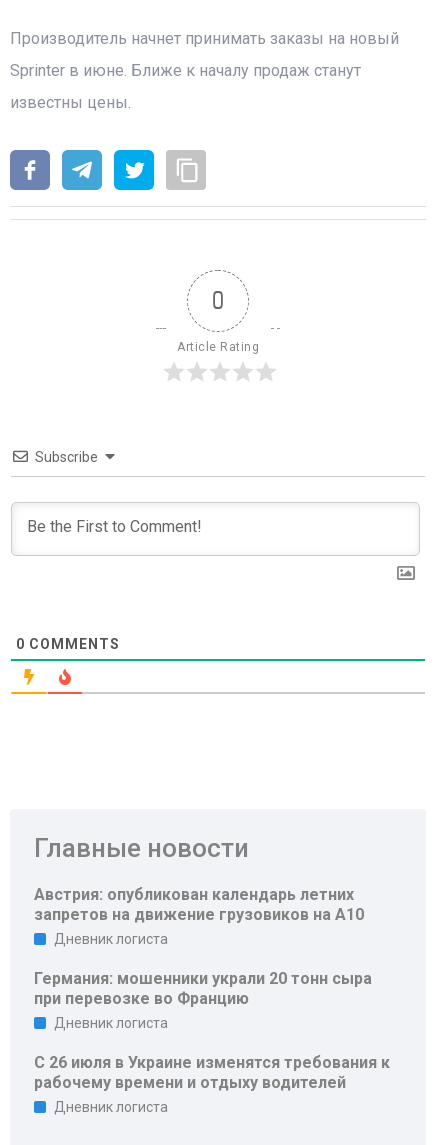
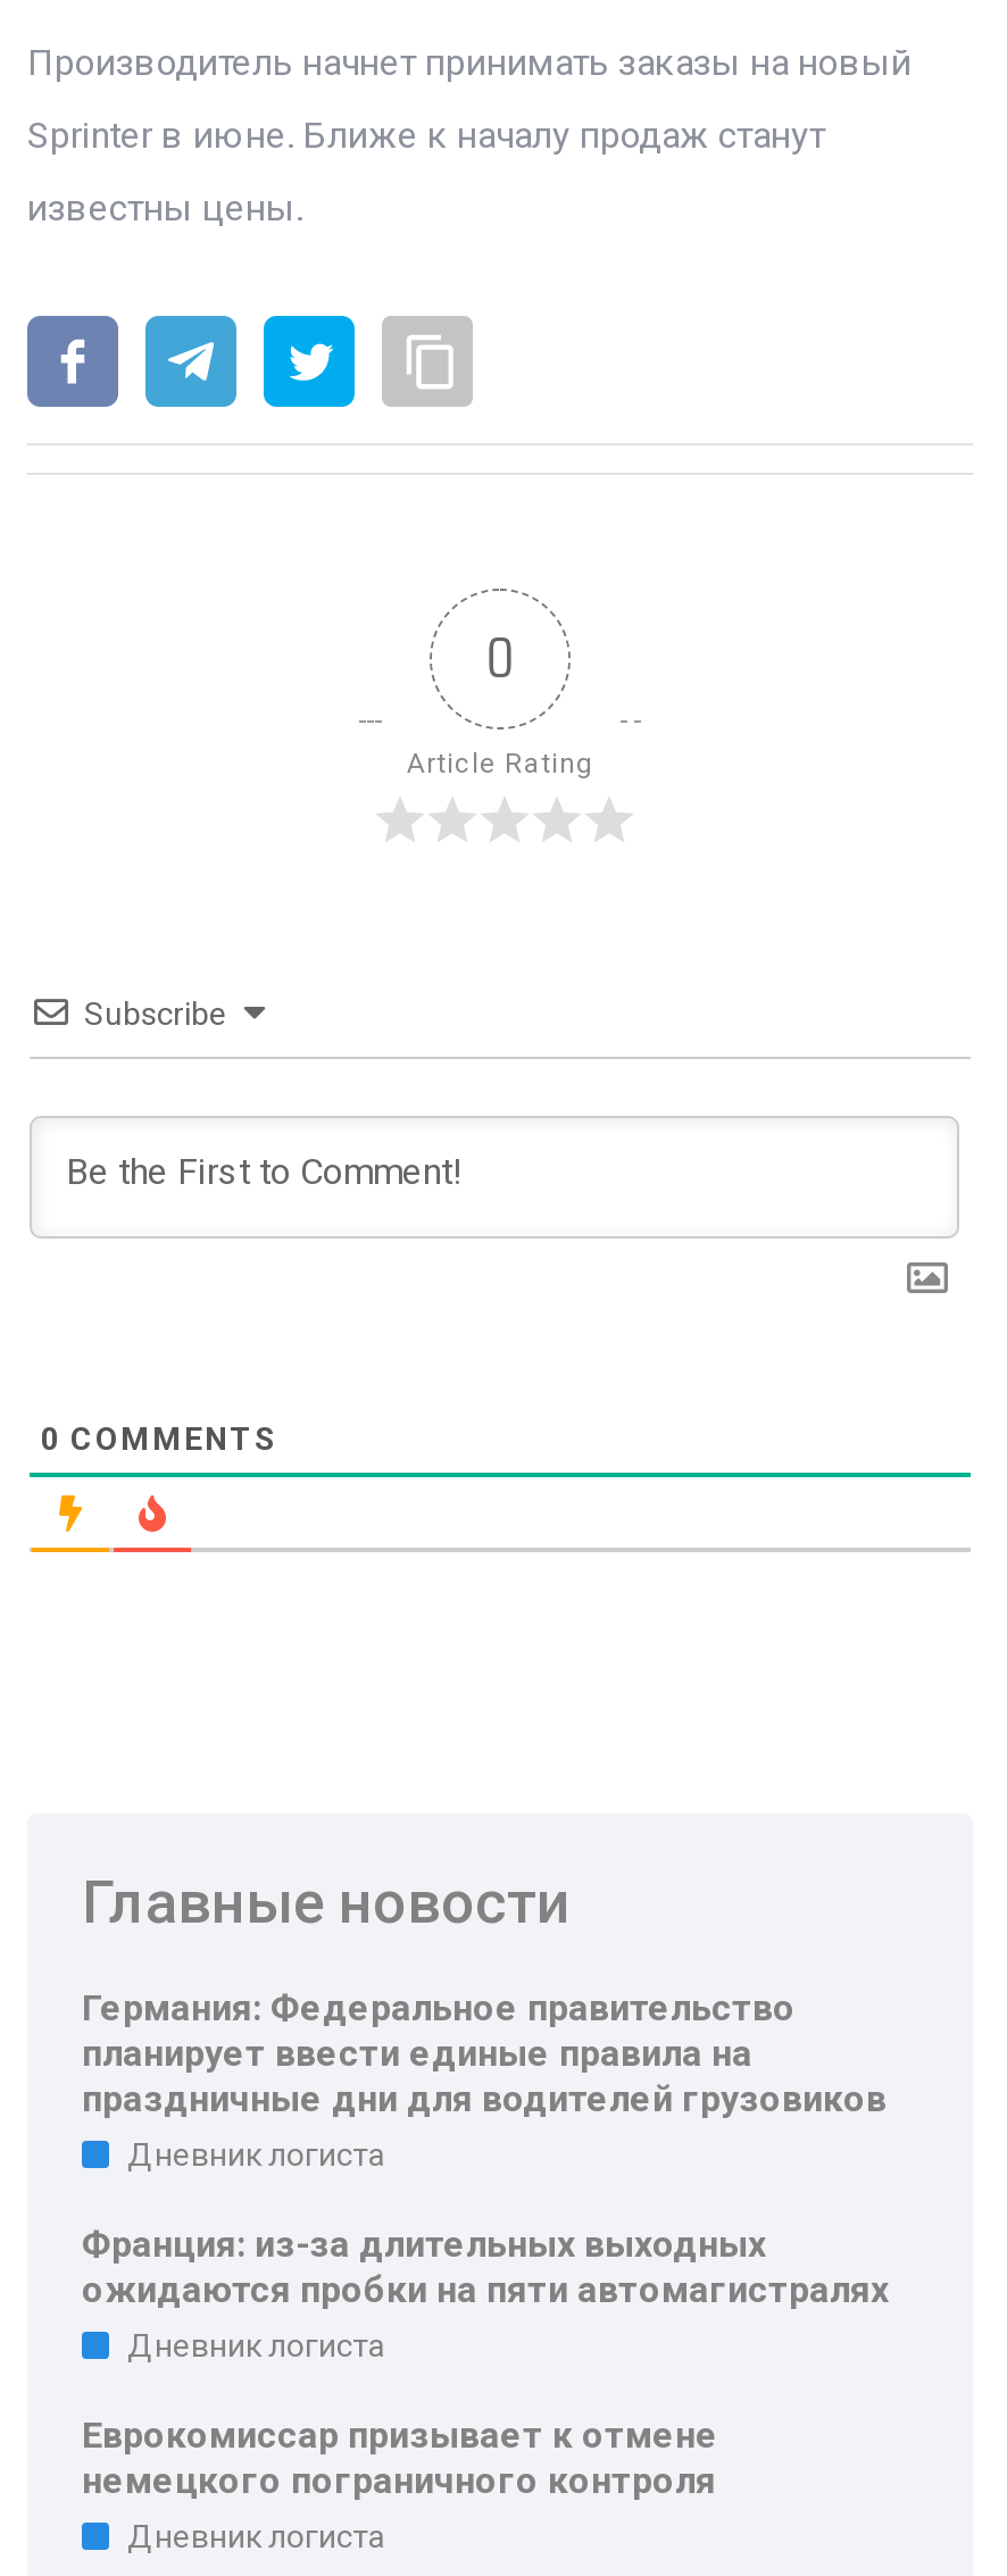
[34,885,364,924] Австрия: опубликован календарь летних | запретов на движение грузовиков на А10 -> [82,1986,887,2120] Германия: Федеральное правительство | планирует ввести единые правила на | праздничные дни для водителей грузовиков
[34,969,372,1008] Германия: мошенники украли 20 тонн сыра | при перевозке во Францию -> [82,2223,889,2311] Франция: из-за длительных выходных | ожидаются пробки на пяти автомагистралях
[34,1053,390,1092] С 26 июля в Украине изменятся требования к | рабочему времени и отдыху водителей -> [82,2414,718,2502] Еврокомиссар призывает к отмене | немецкого пограничного контроля

